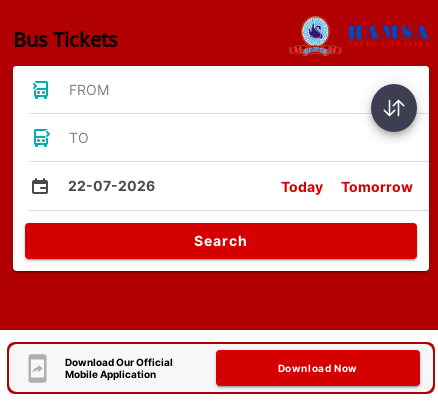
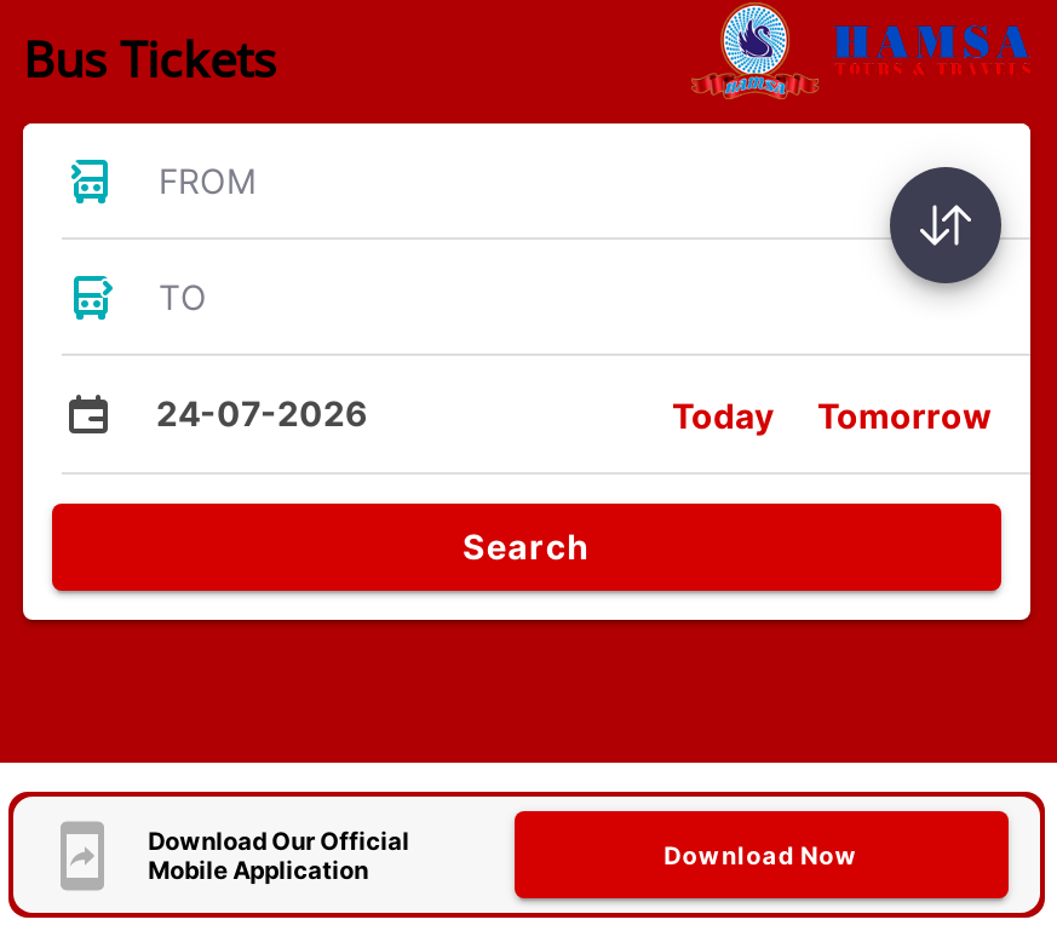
[68,177,155,194] 22-07-2026 -> [156,392,367,433] 24-07-2026

